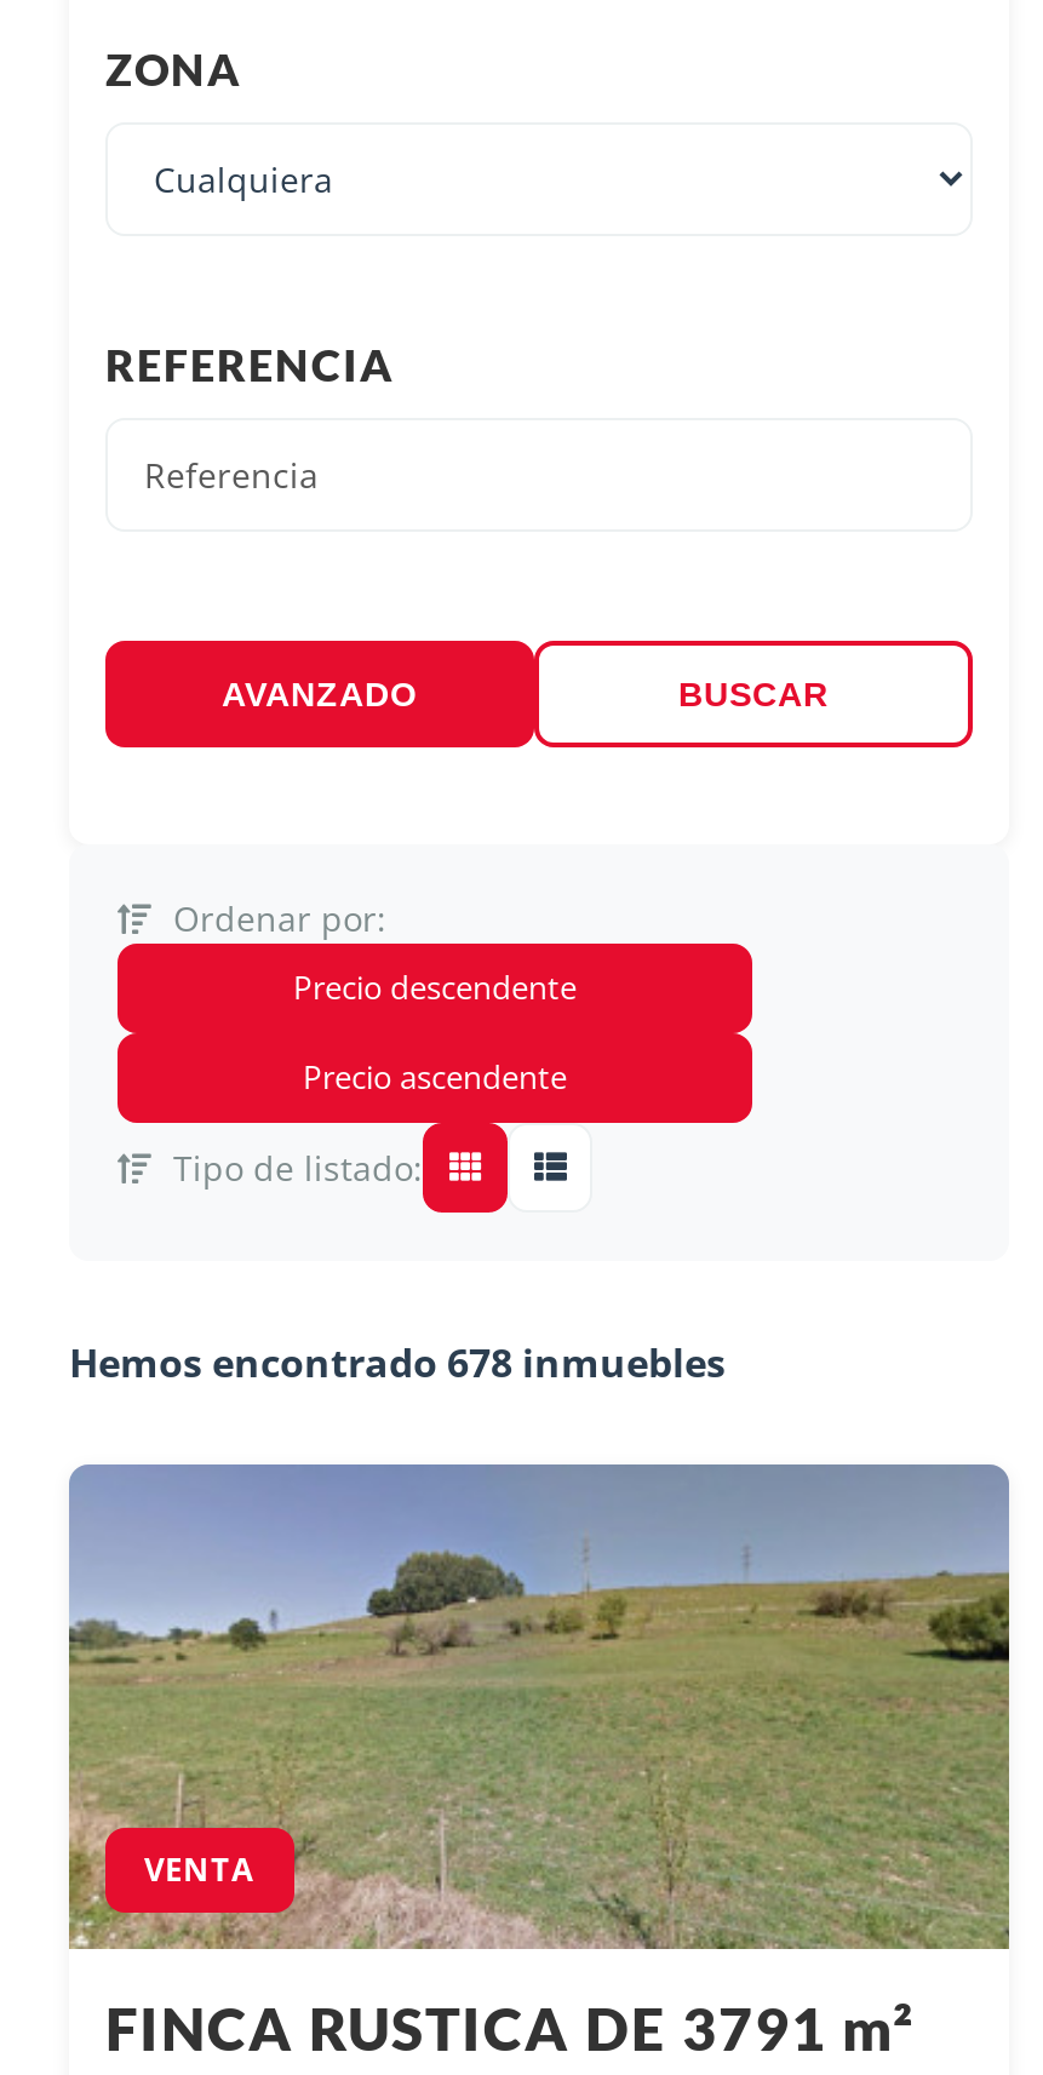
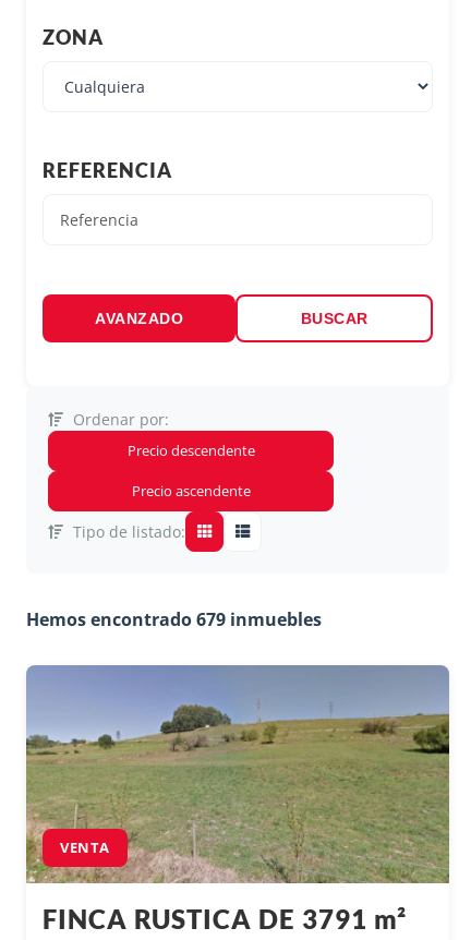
[69,1336,726,1389] Hemos encontrado 678 inmuebles -> [26,607,322,631] Hemos encontrado 679 inmuebles

